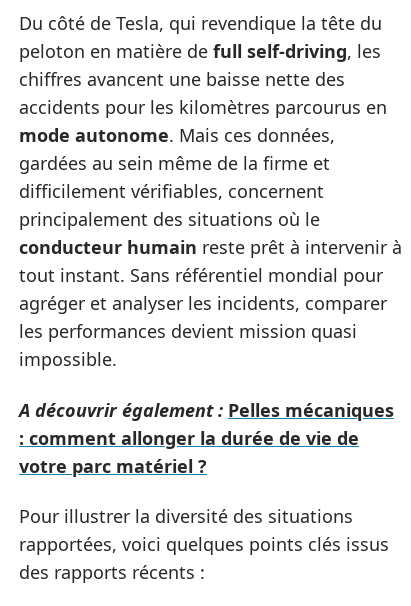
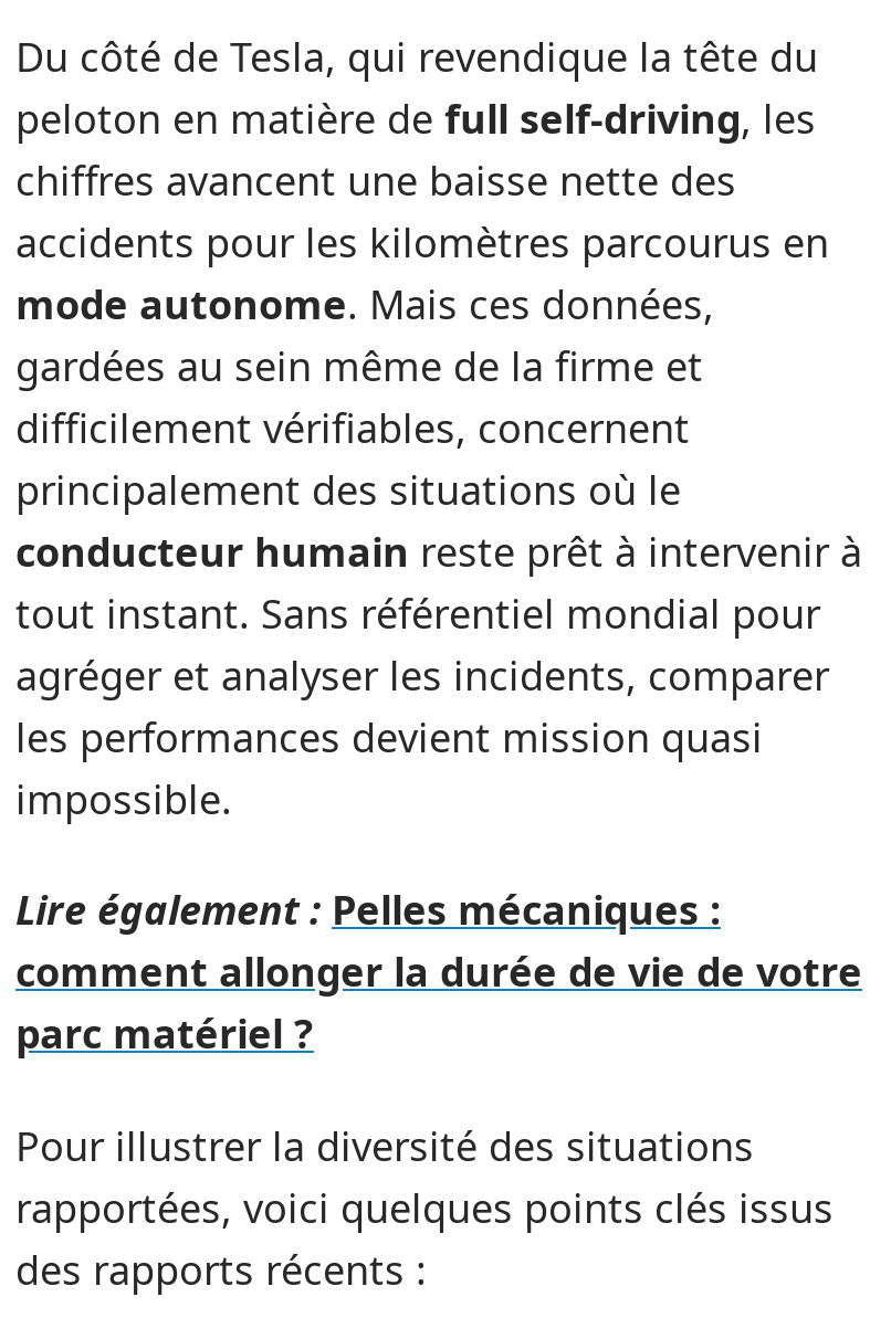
[19,398,394,478] A découvrir également : Pelles mécaniques | : comment allonger la durée de vie de | votre parc matériel ? -> [15,883,862,1059] Lire également : Pelles mécaniques : | comment allonger la durée de vie de votre | parc matériel ?

